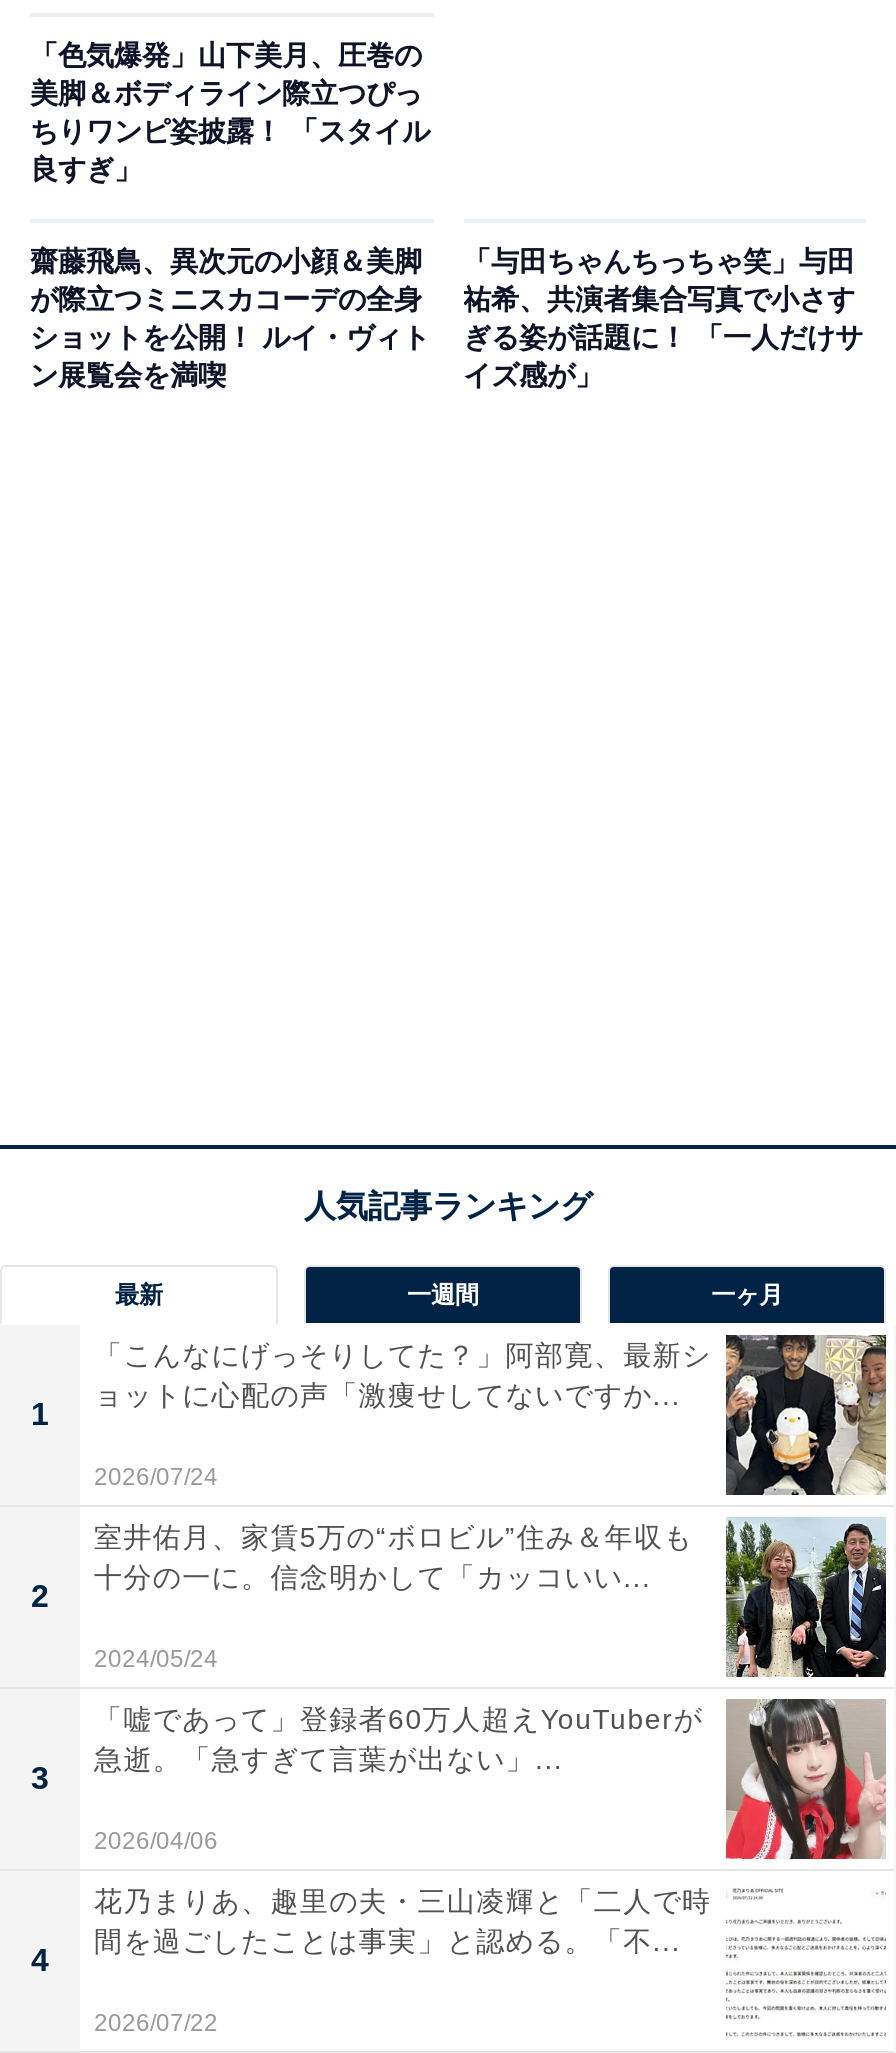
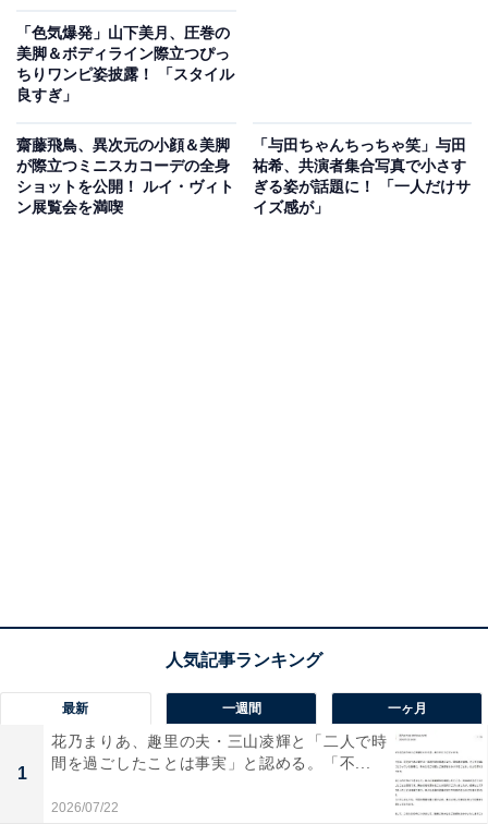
[94,1333,888,1497] [image] | 「こんなにげっそりしてた？」阿部寛、最新シ | ョットに心配の声「激痩せしてないですか... | 2026/07/24 -> none
[94,1517,888,1679] [image] | 室井佑月、家賃5万の“ボロビル”住み＆年収も | 十分の一に。信念明かして「カッコいい... | 2024/05/24 -> none
[31,1579,49,1613] 2 -> none
[94,1697,886,1861] [image] | 「嘘であって」登録者60万人超えYouTuberが | 急逝。「急すぎて言葉が出ない」... | 2026/04/06 -> none
[31,1761,49,1795] 3 -> none
[31,1943,49,1977] 4 -> none

